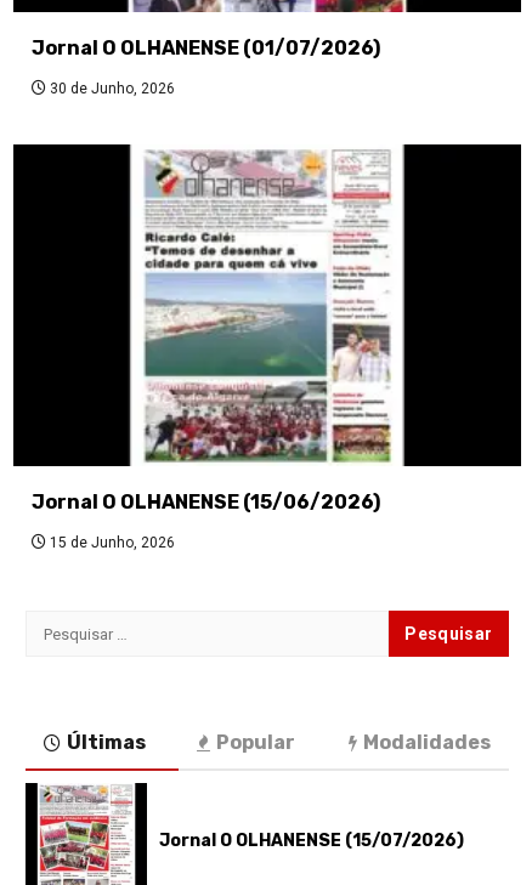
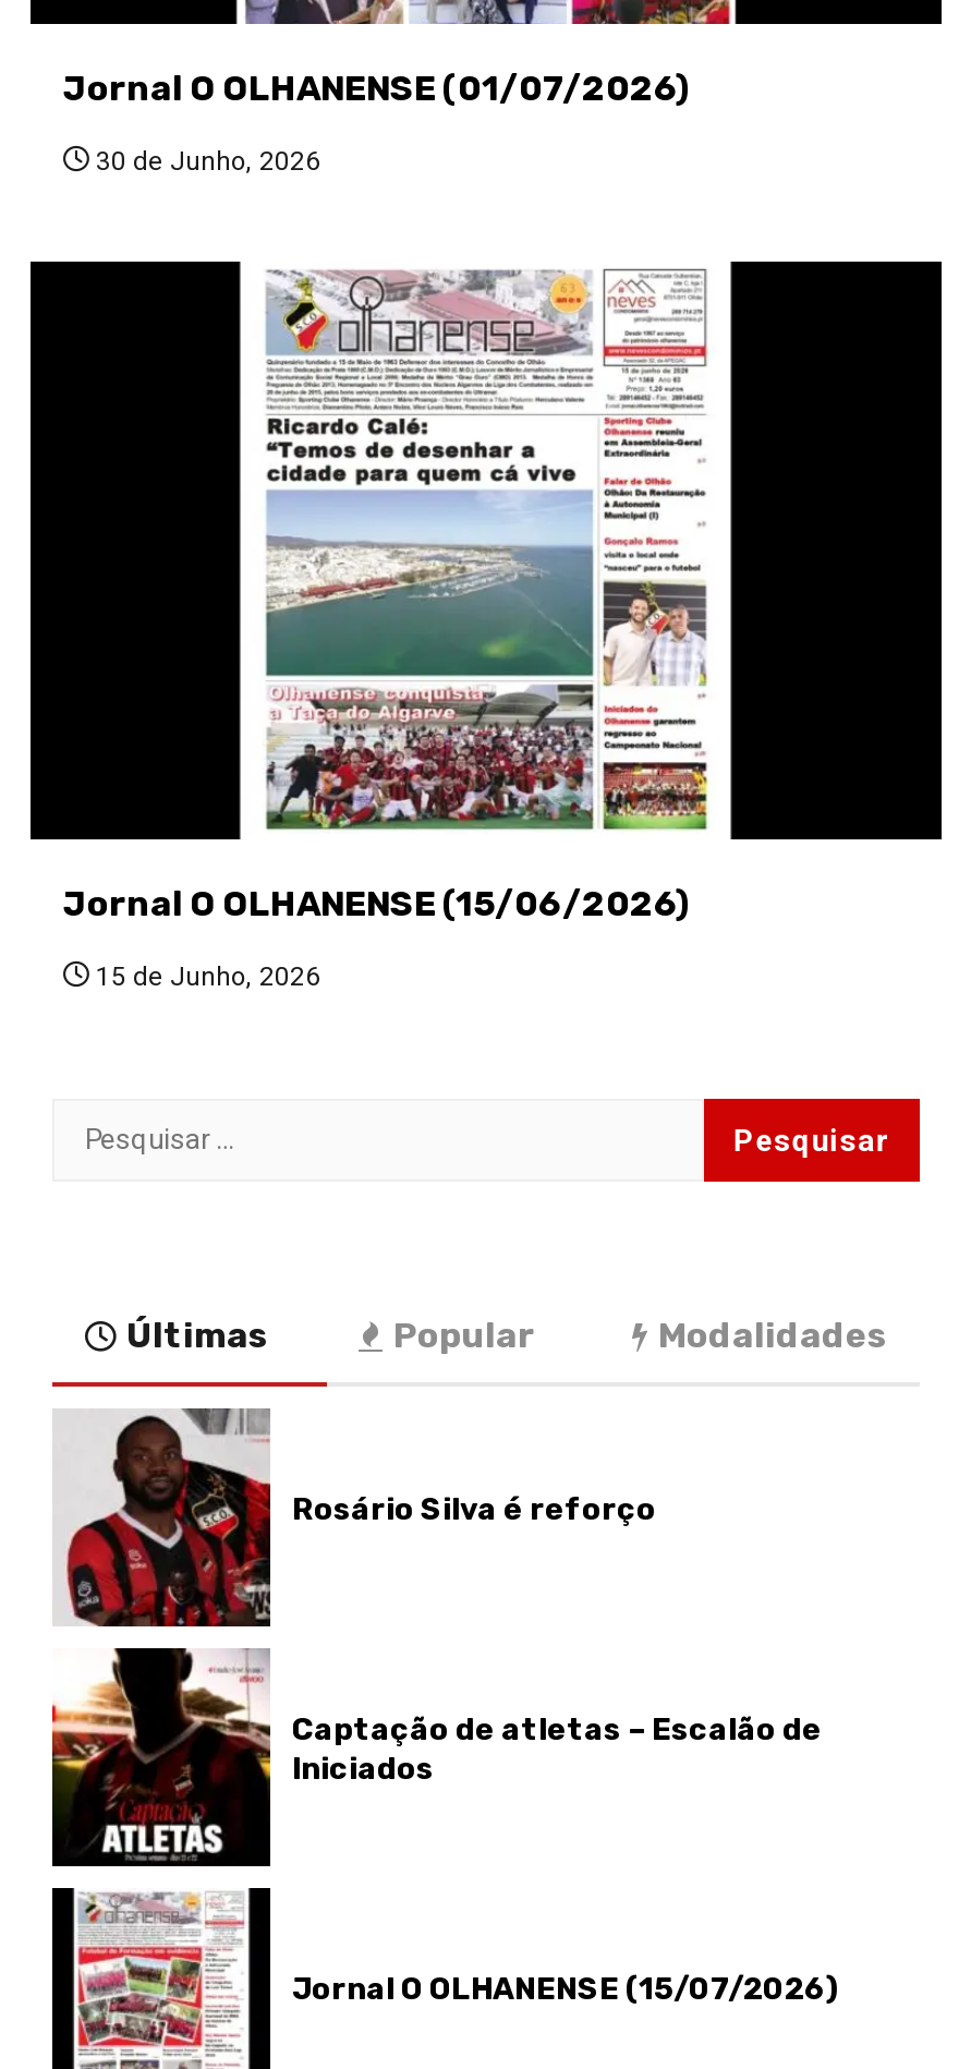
none -> [50,1646,822,1868] [image] | Captação de atletas – Escalão de | Iniciados
none -> [54,1408,656,1629] [image] | Rosário Silva é reforço

